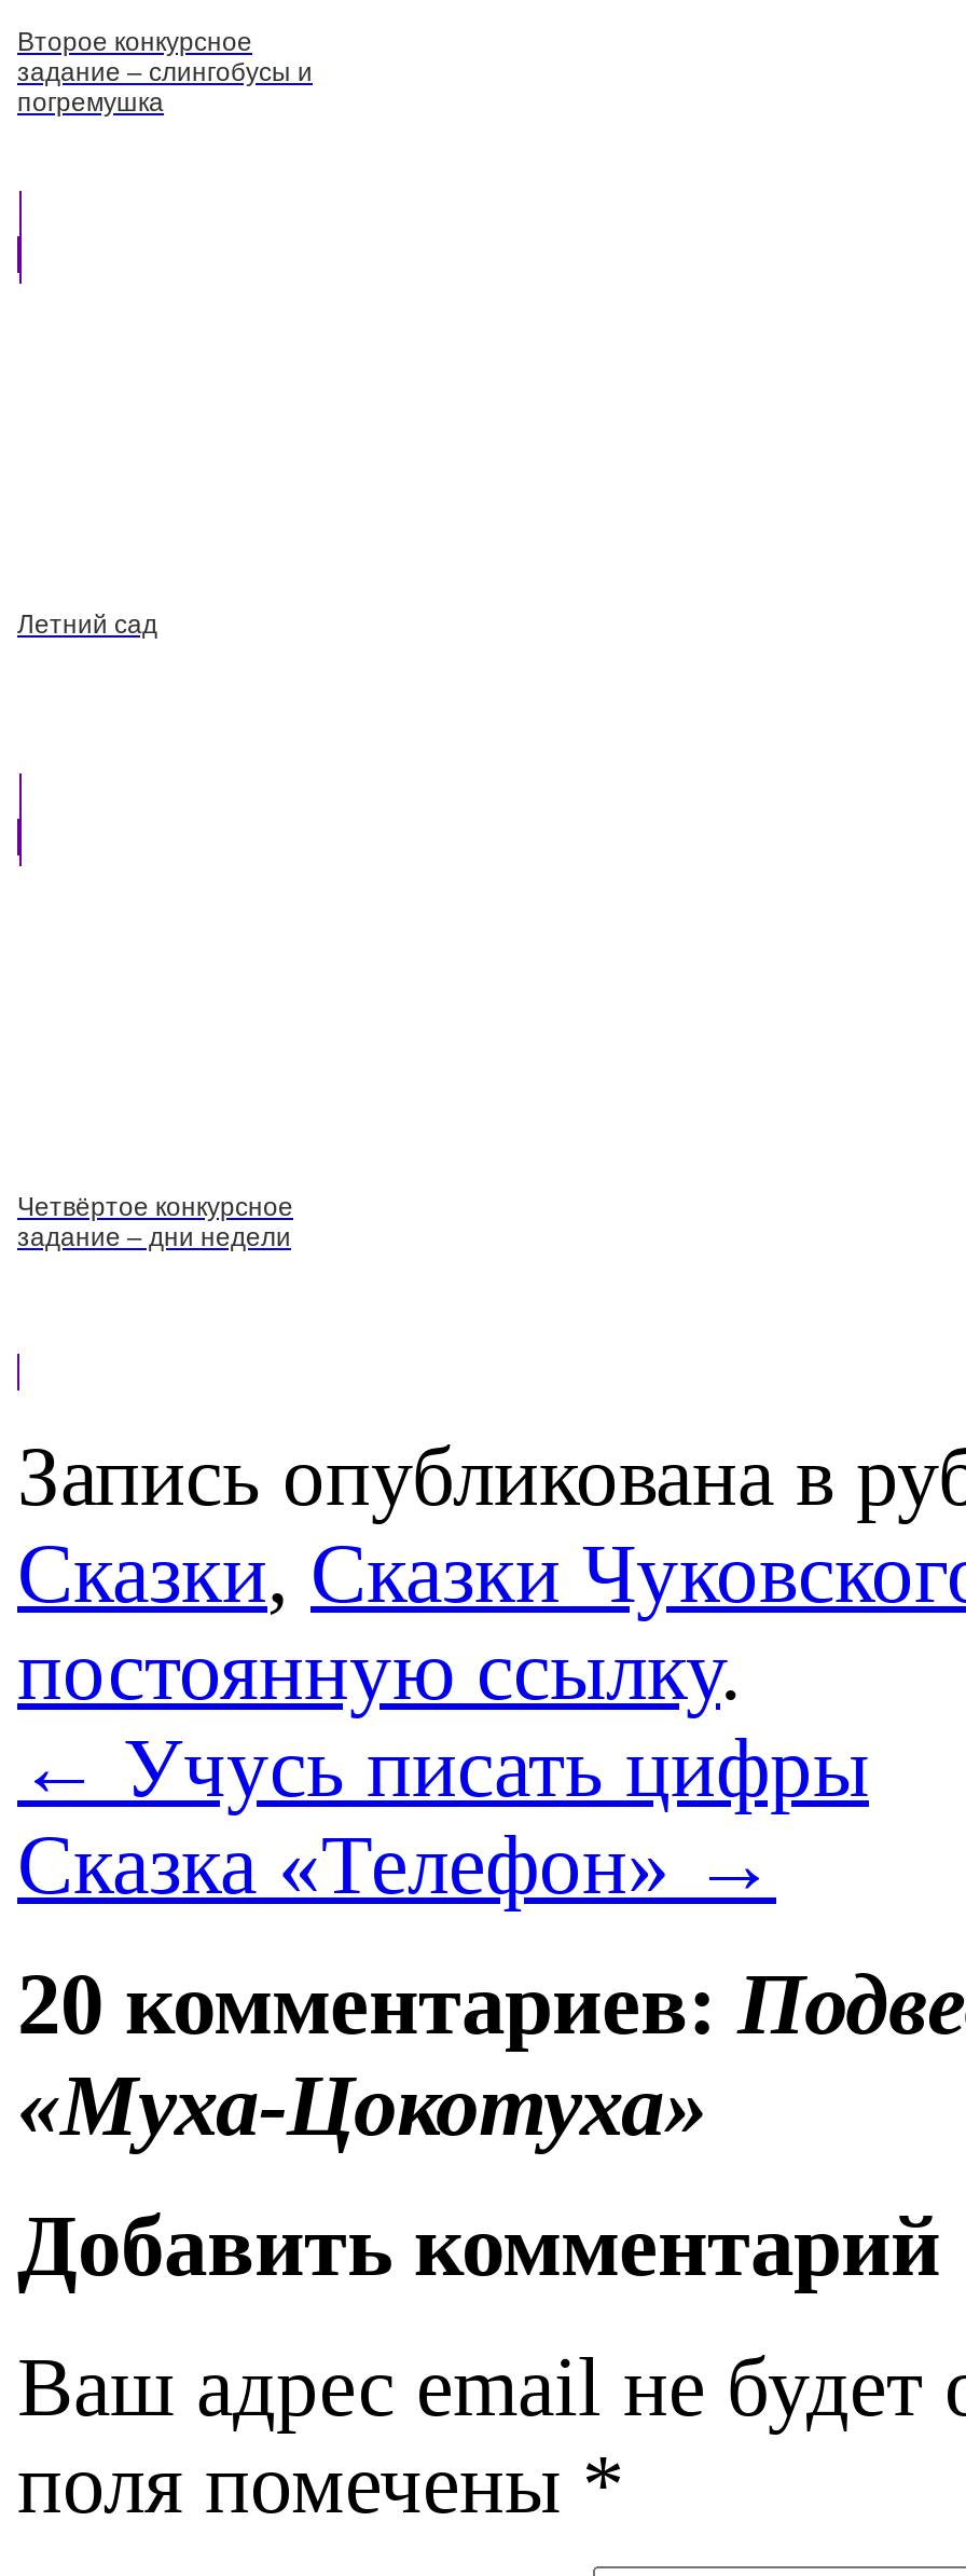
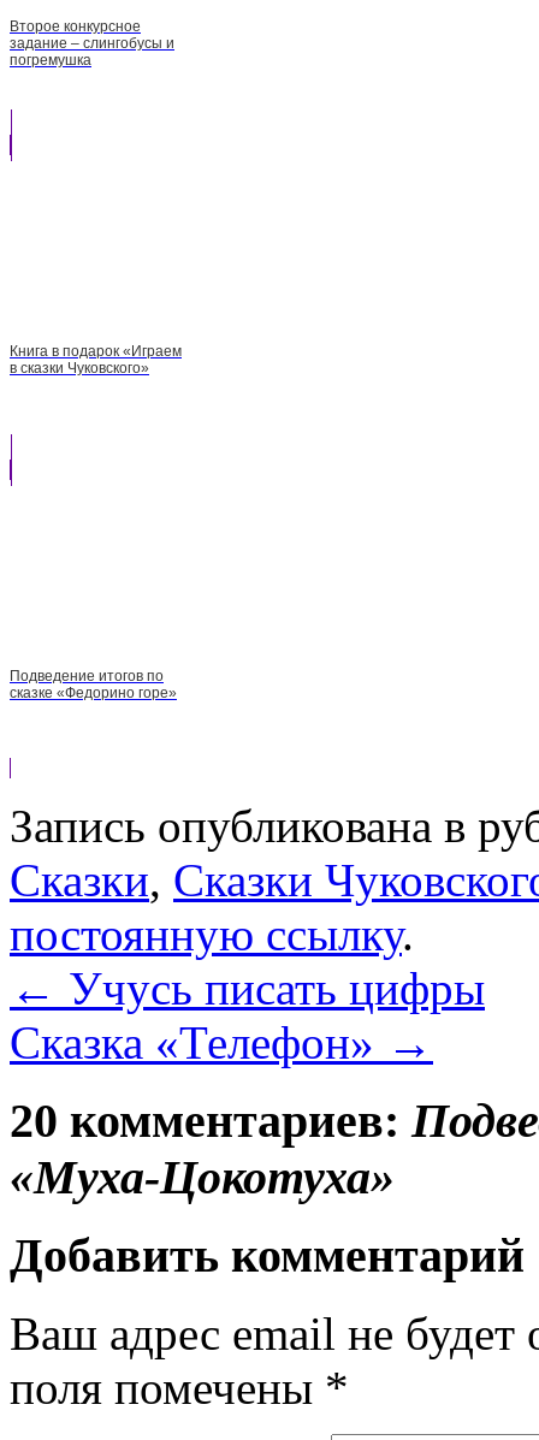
[17,609,157,639] Летний сад -> [10,343,182,376] Книга в подарок «Играем | в сказки Чуковского»
[17,1192,293,1252] Четвёртое конкурсное | задание – дни недели -> [10,668,177,701] Подведение итогов по | сказке «Федорино горе»

